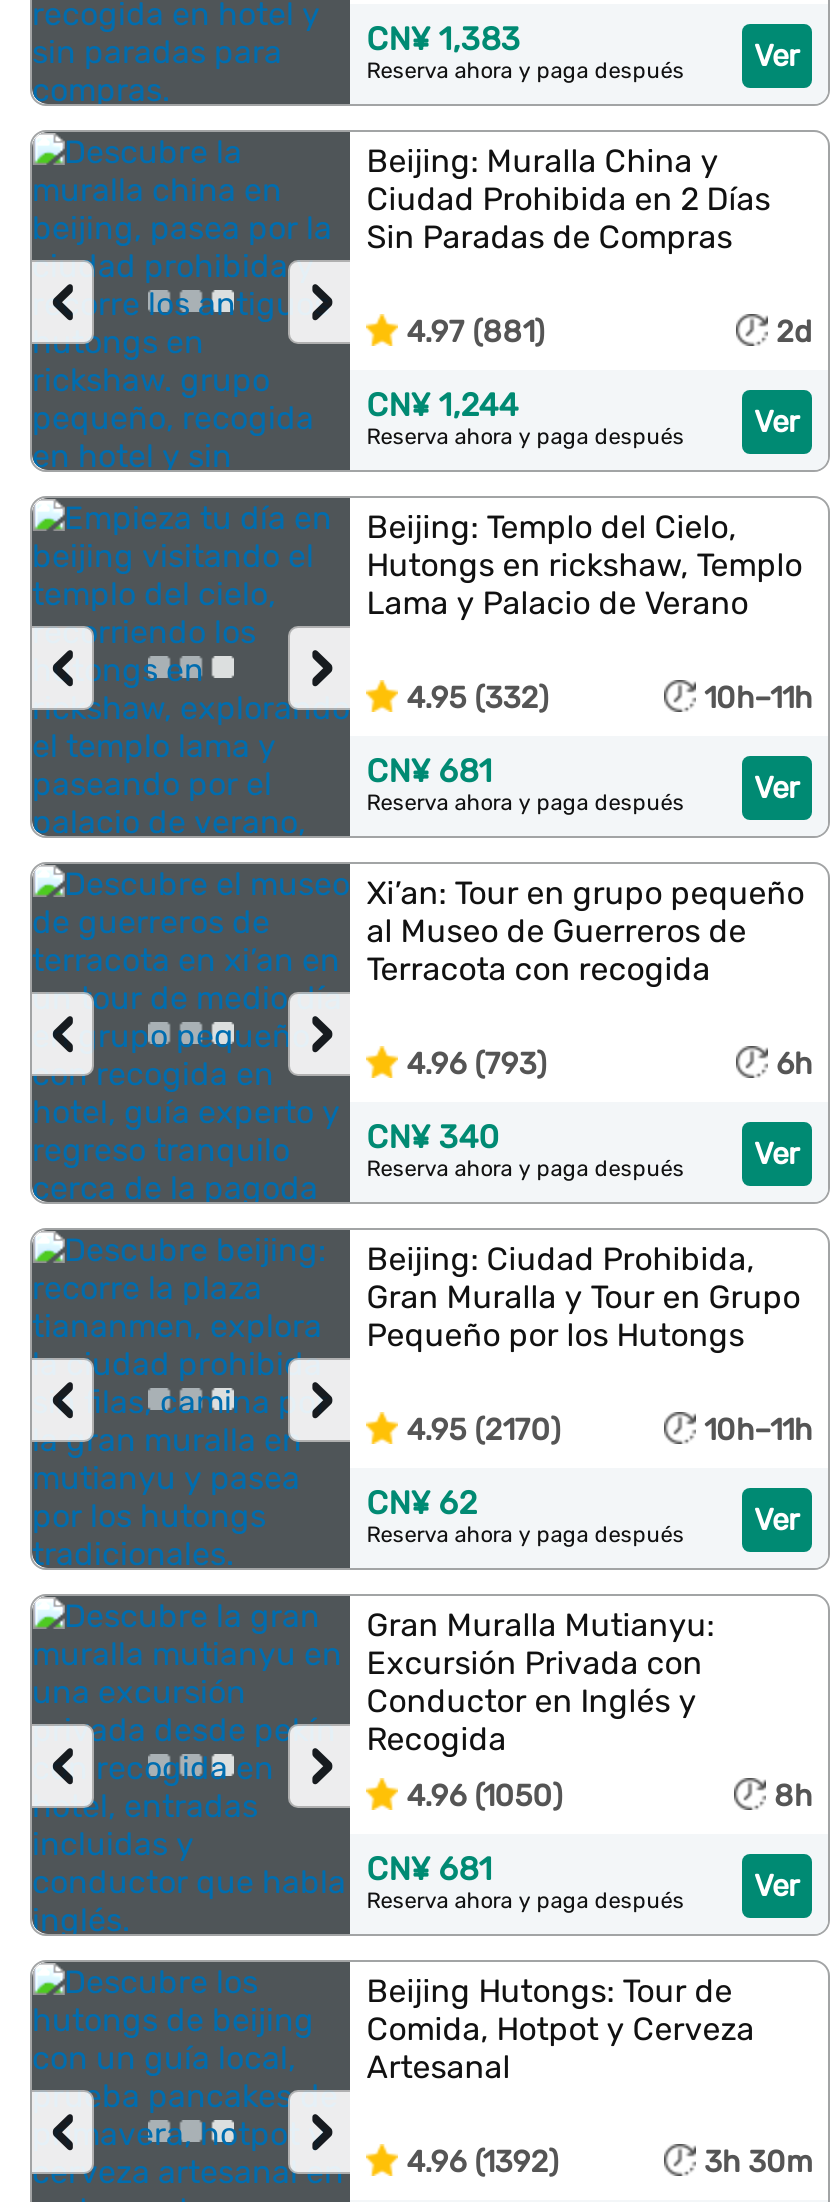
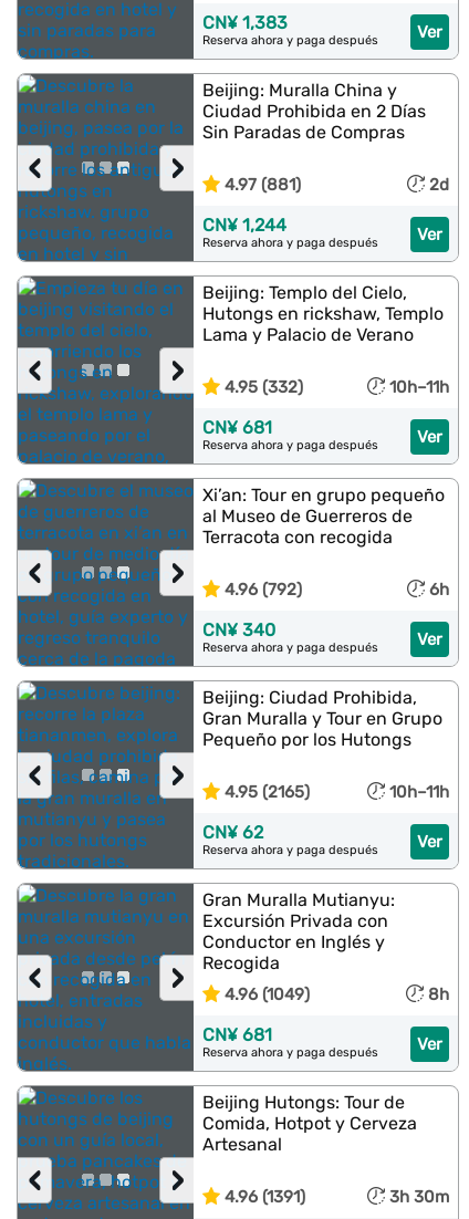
[406,1046,546,1082] 4.96 (793) -> [225,580,302,600] 4.96 (792)
[406,1412,560,1448] 4.95 (2170) -> [225,782,310,802] 4.95 (2165)
[406,1778,562,1814] 4.96 (1050) -> [225,984,310,1004] 4.96 (1049)
[406,2144,558,2180] 4.96 (1392) -> [225,1187,306,1207] 4.96 (1391)

